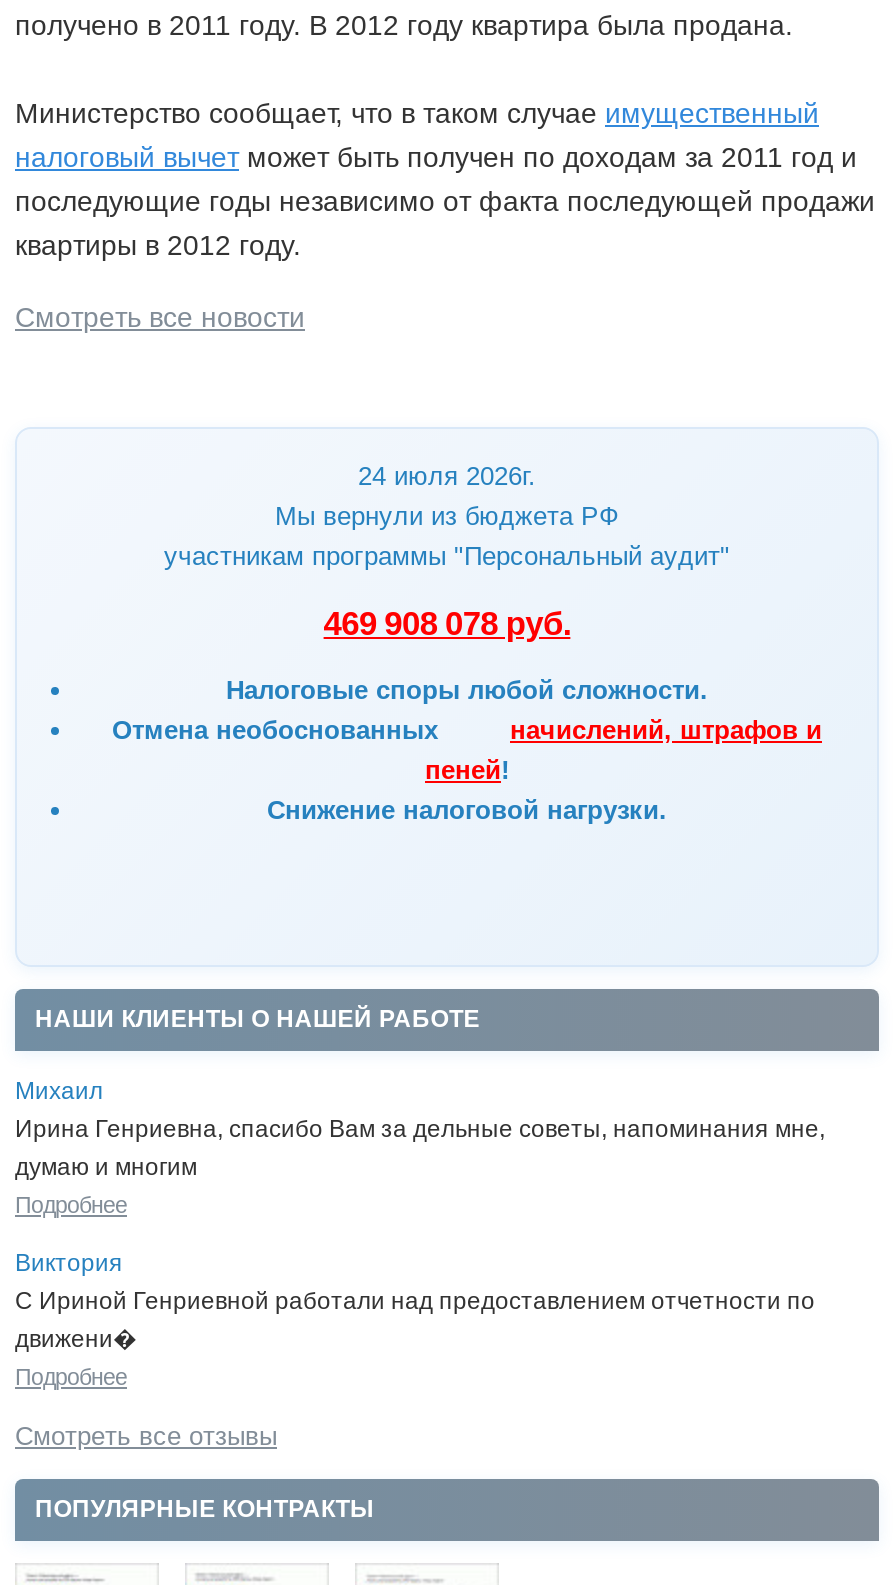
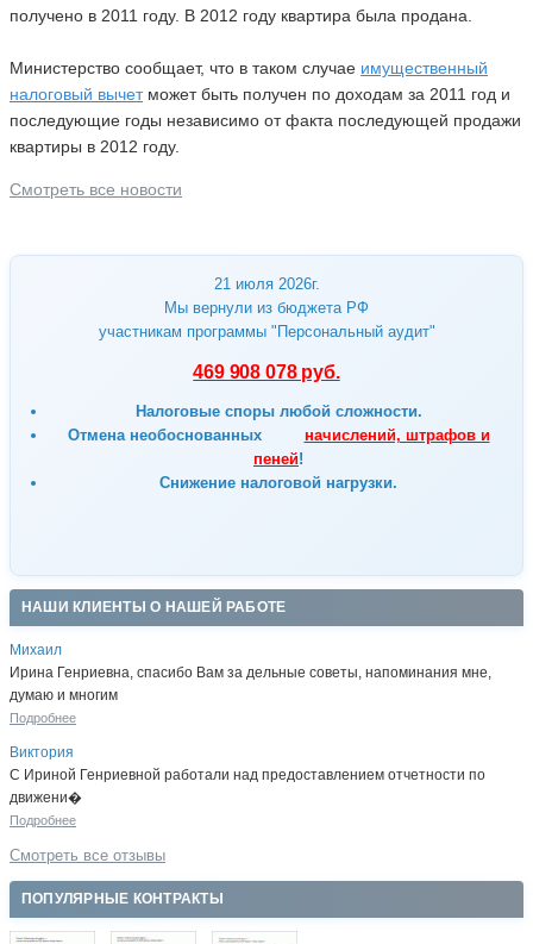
[358,460,536,490] 24 июля 2026г. -> [214,275,319,292] 21 июля 2026г.

